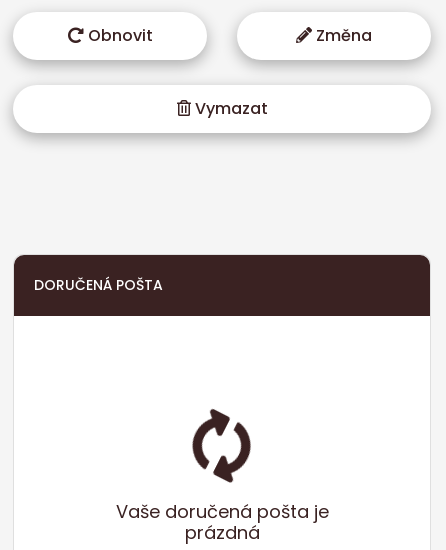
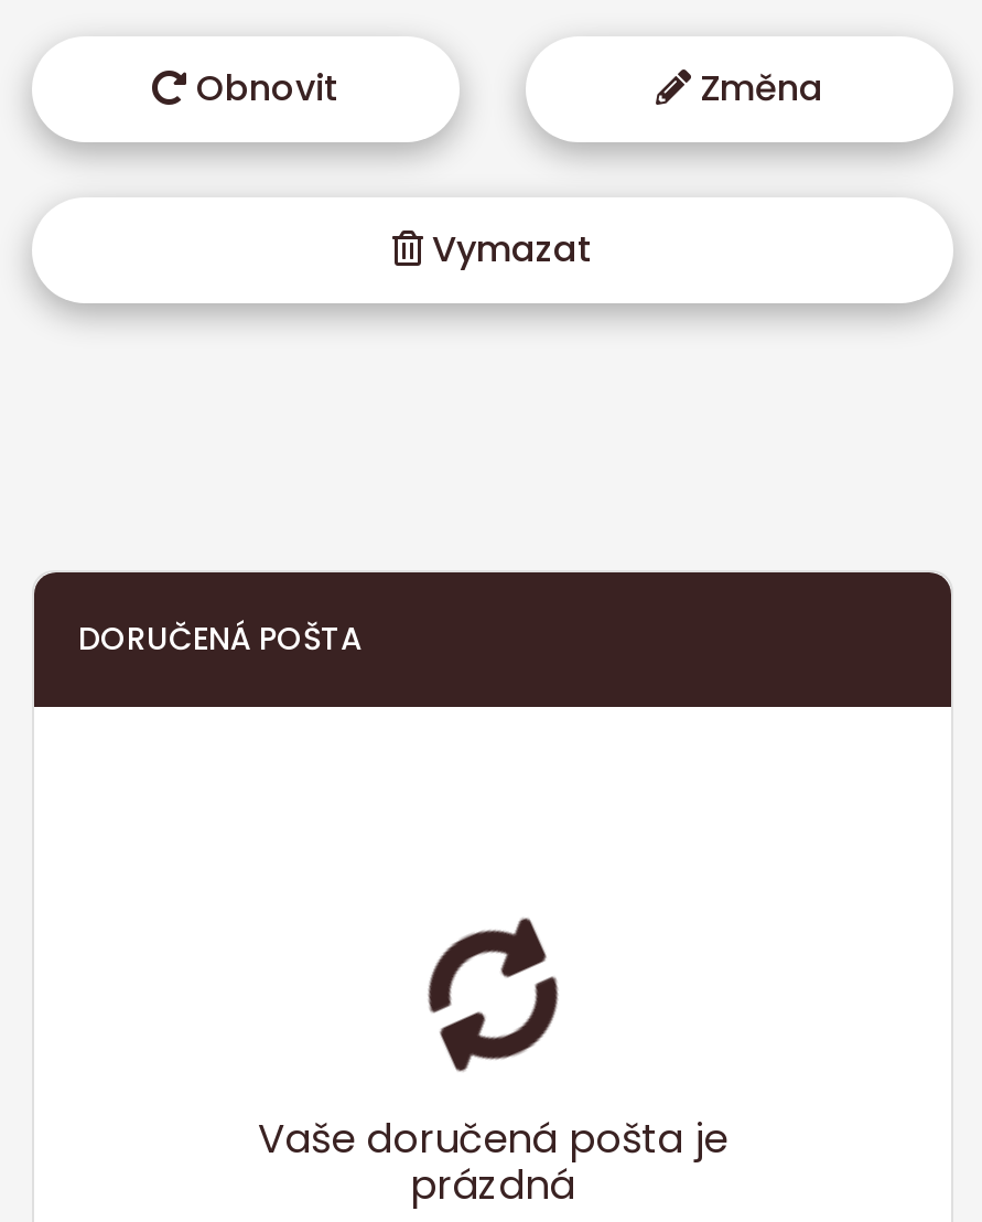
[192,408,250,484] [image] -> [429,913,552,1074] [image]

